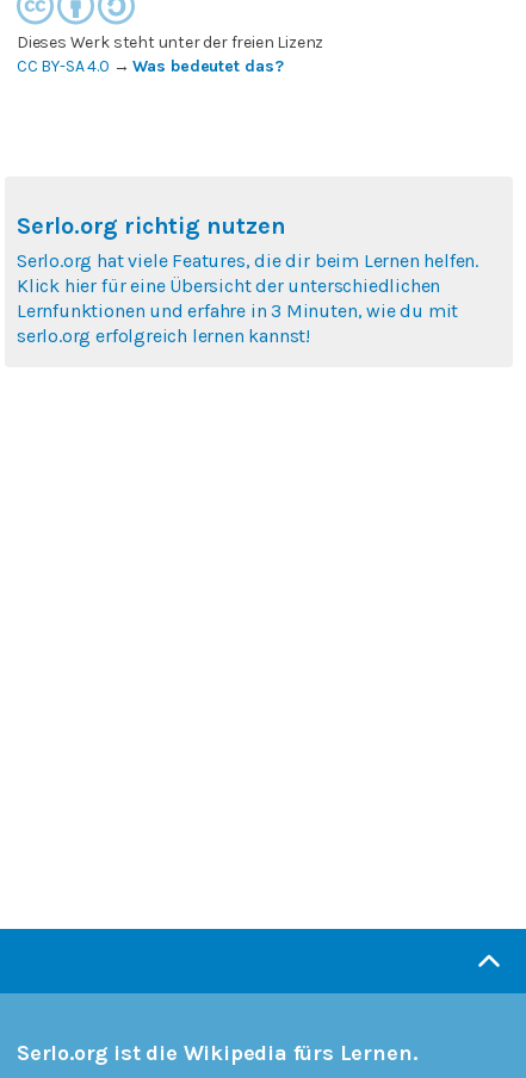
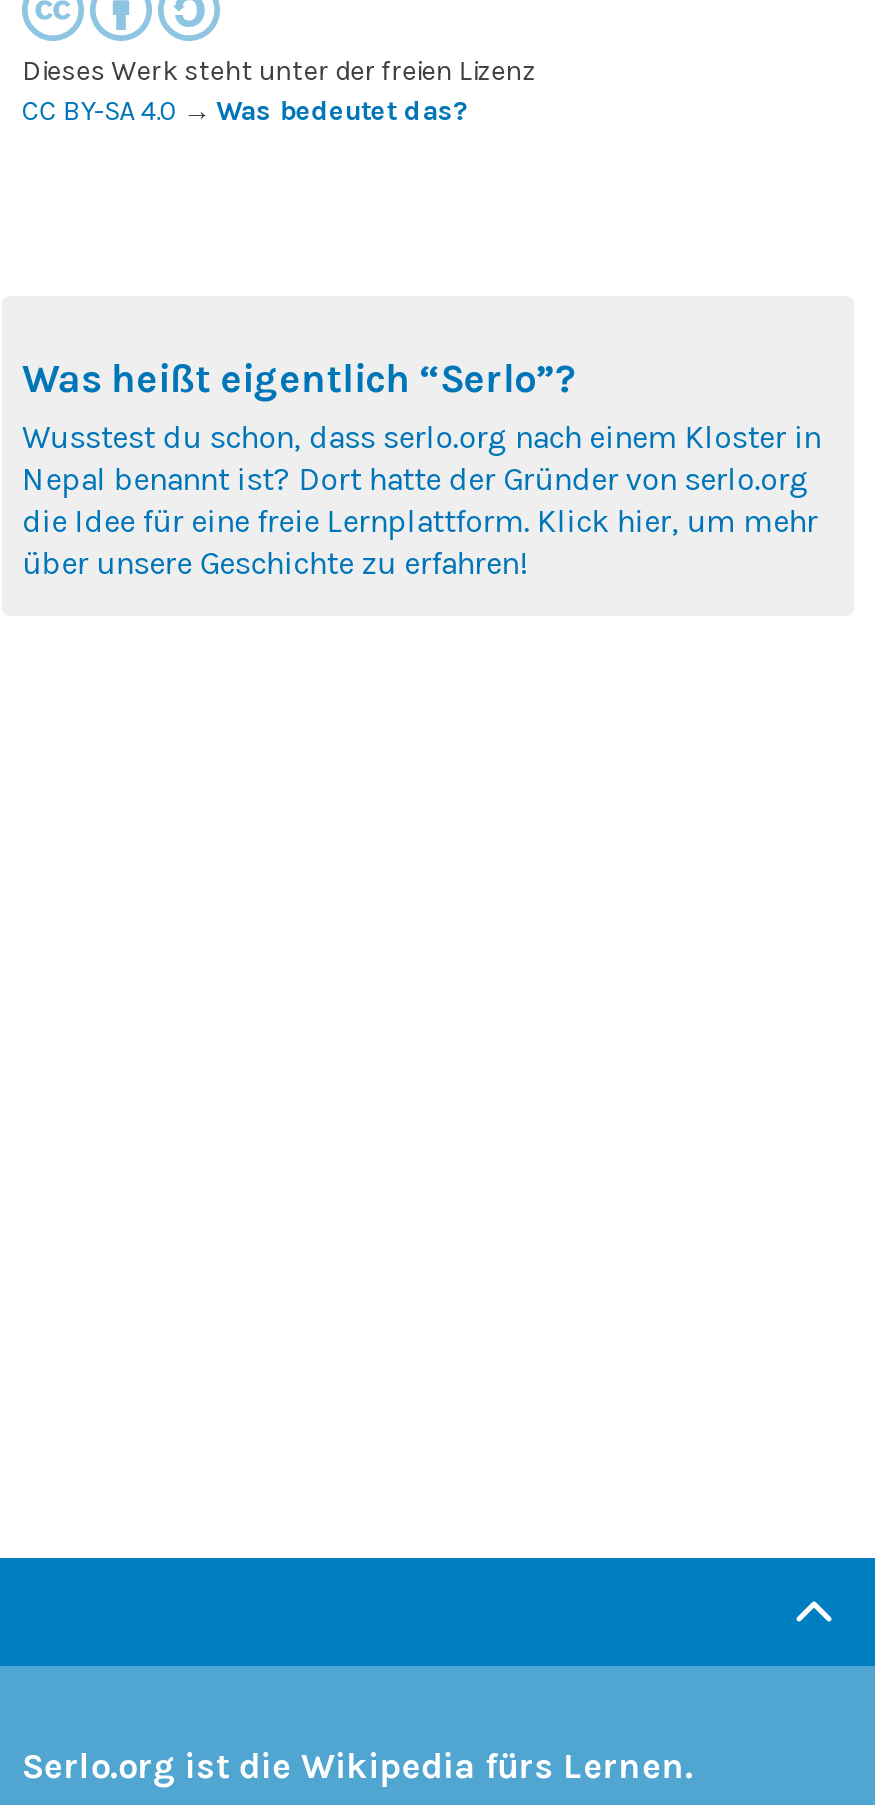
[17,213,478,347] Serlo.org richtig nutzen | Serlo.org hat viele Features, die dir beim Lernen helfen. | Klick hier für eine Übersicht der unterschiedlichen | Lernfunktionen und erfahre in 3 Minuten, wie du mit | serlo.org erfolgreich lernen kannst! -> [22,357,821,583] Was heißt eigentlich “Serlo”? | Wusstest du schon, dass serlo.org nach einem Kloster in | Nepal benannt ist? Dort hatte der Gründer von serlo.org | die Idee für eine freie Lernplattform. Klick hier, um mehr | über unsere Geschichte zu erfahren!

